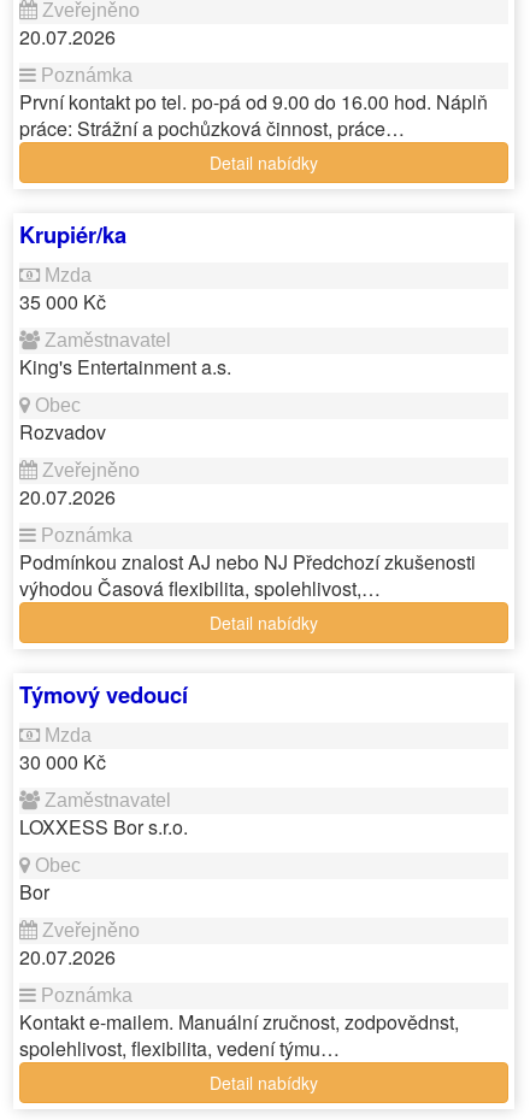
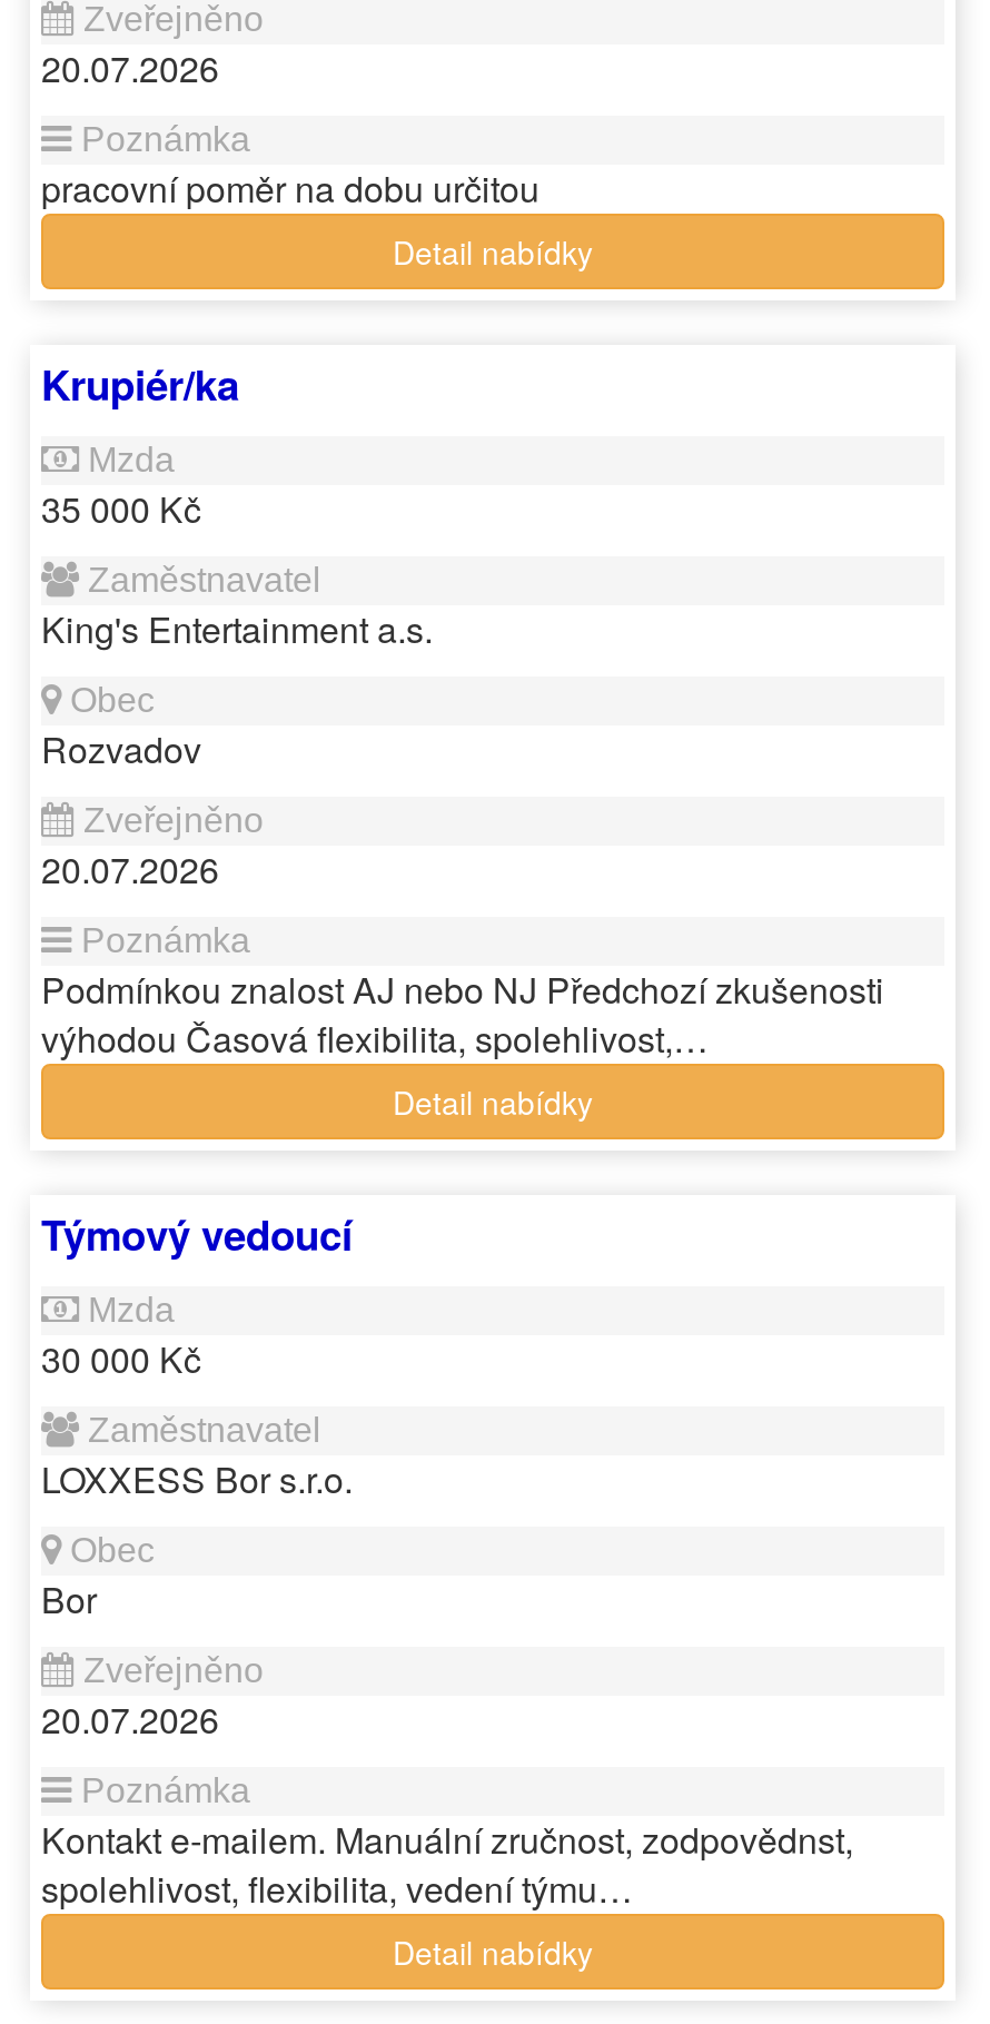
[19,88,488,142] První kontakt po tel. po-pá od 9.00 do 16.00 hod. Náplň | práce: Strážní a pochůzková činnost, práce… -> [41,162,539,214] pracovní poměr na dobu určitou

